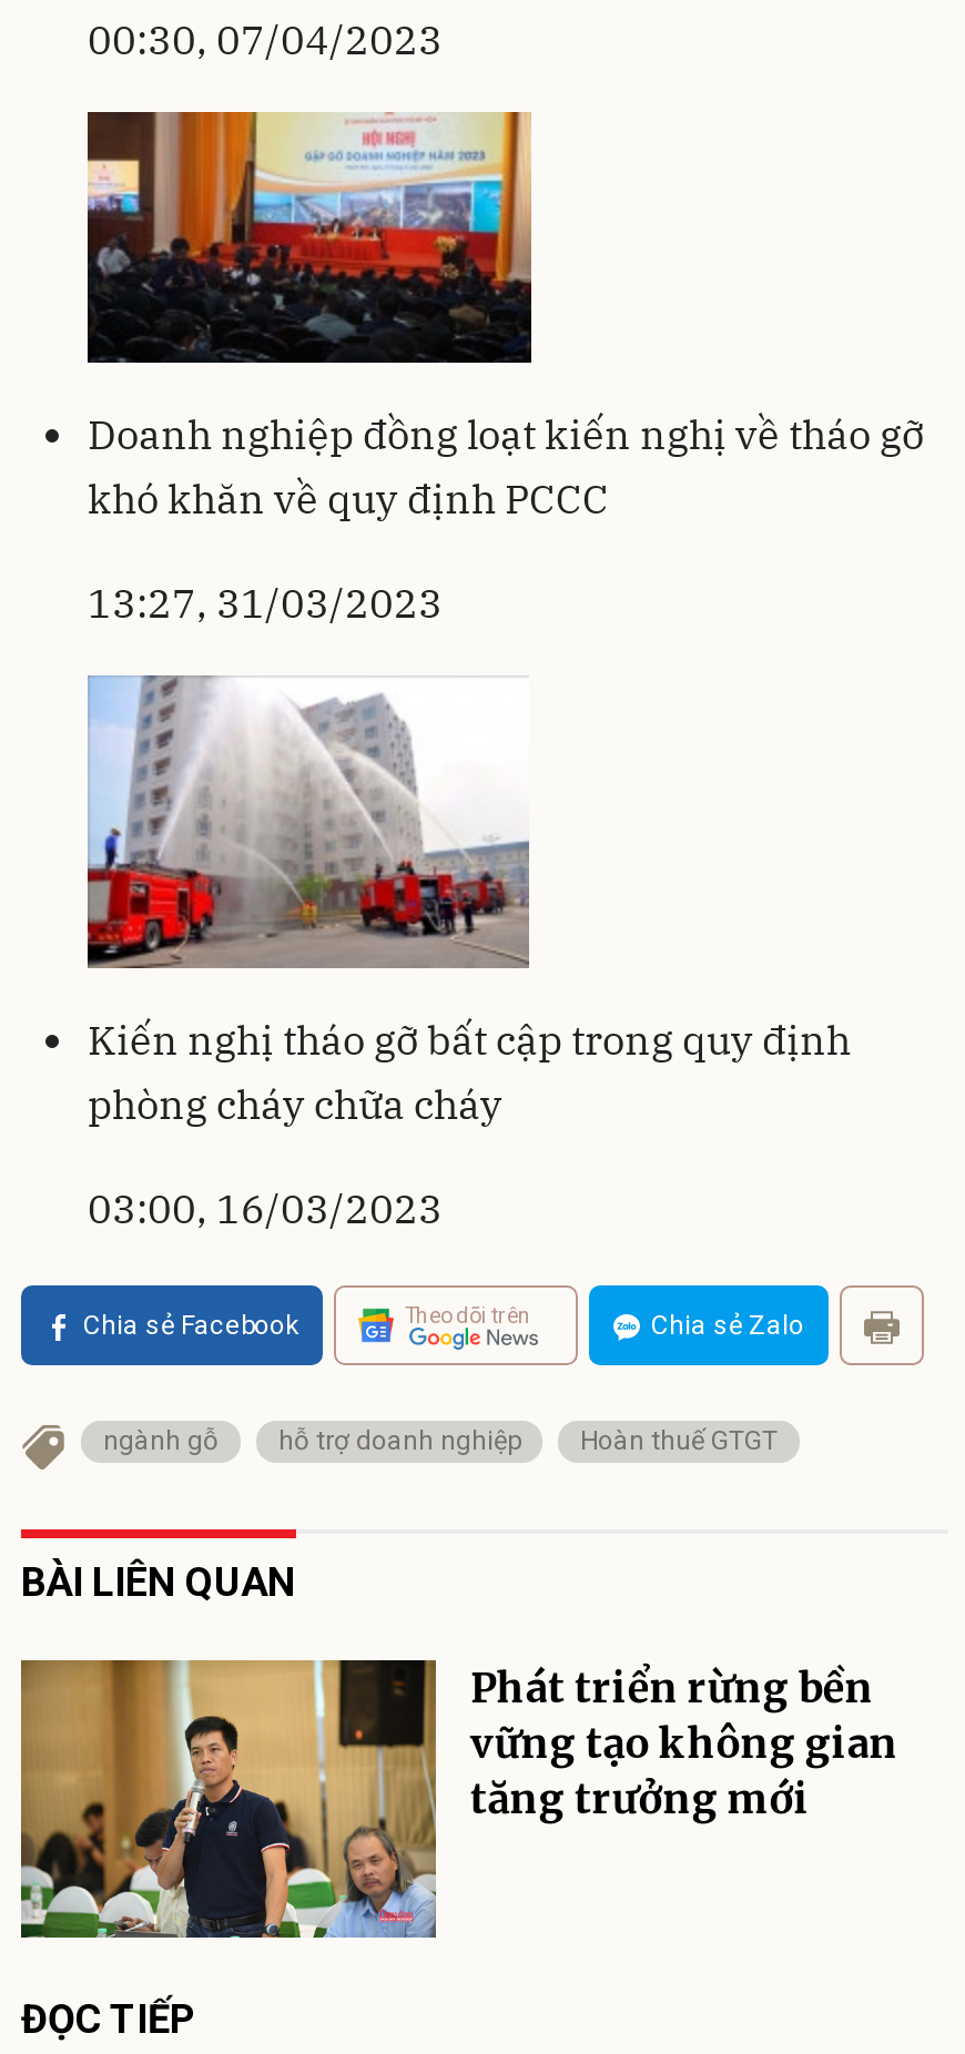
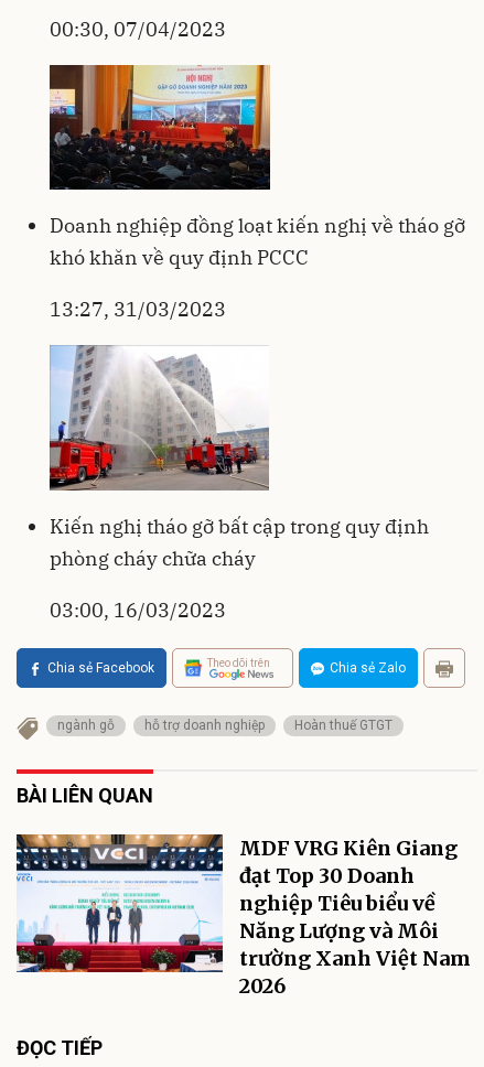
[19,1658,898,1940] [image] | Phát triển rừng bền | vững tạo không gian | tăng trưởng mới -> [15,833,471,999] [image] | MDF VRG Kiên Giang | đạt Top 30 Doanh | nghiệp Tiêu biểu về | Năng Lượng và Môi | trường Xanh Việt Nam | 2026

